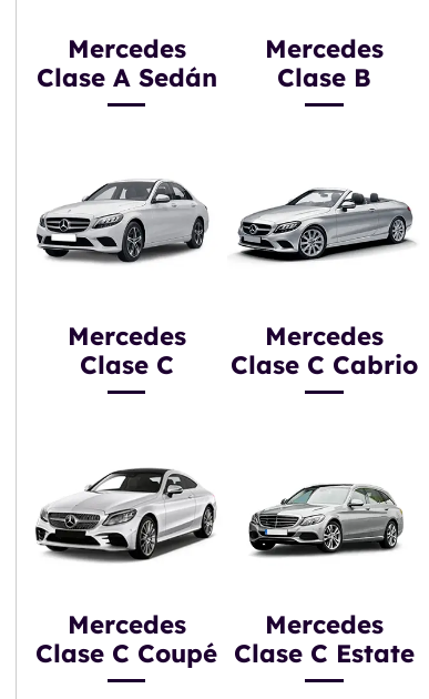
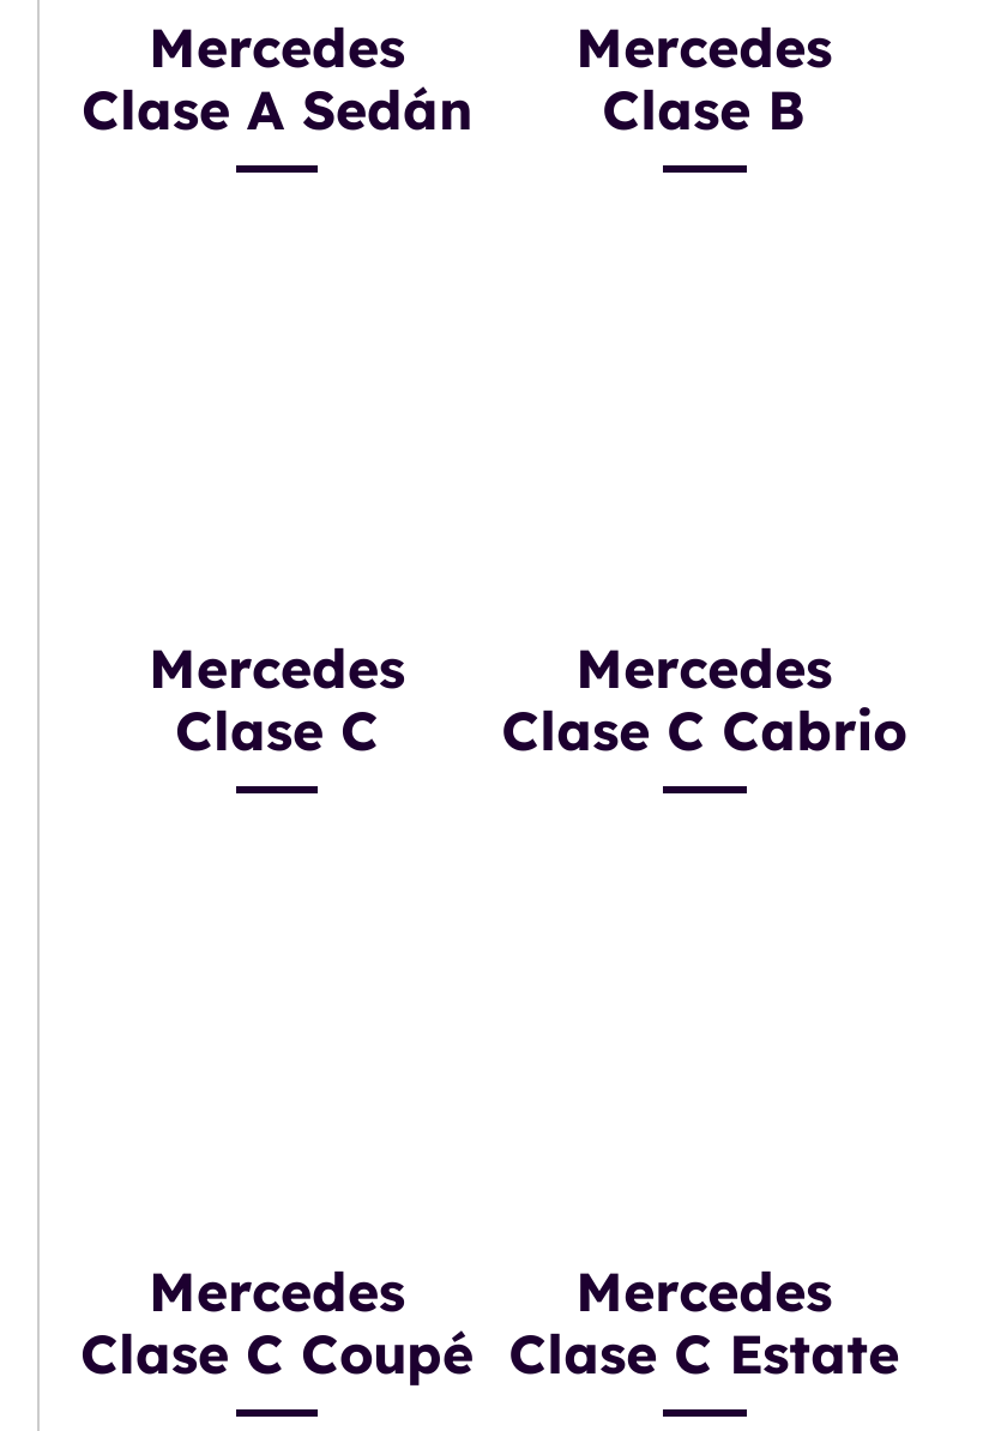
[35,179,210,264] [image] -> none
[236,188,416,263] [image] -> none
[34,467,216,564] [image] -> none
[248,483,405,558] [image] -> none

